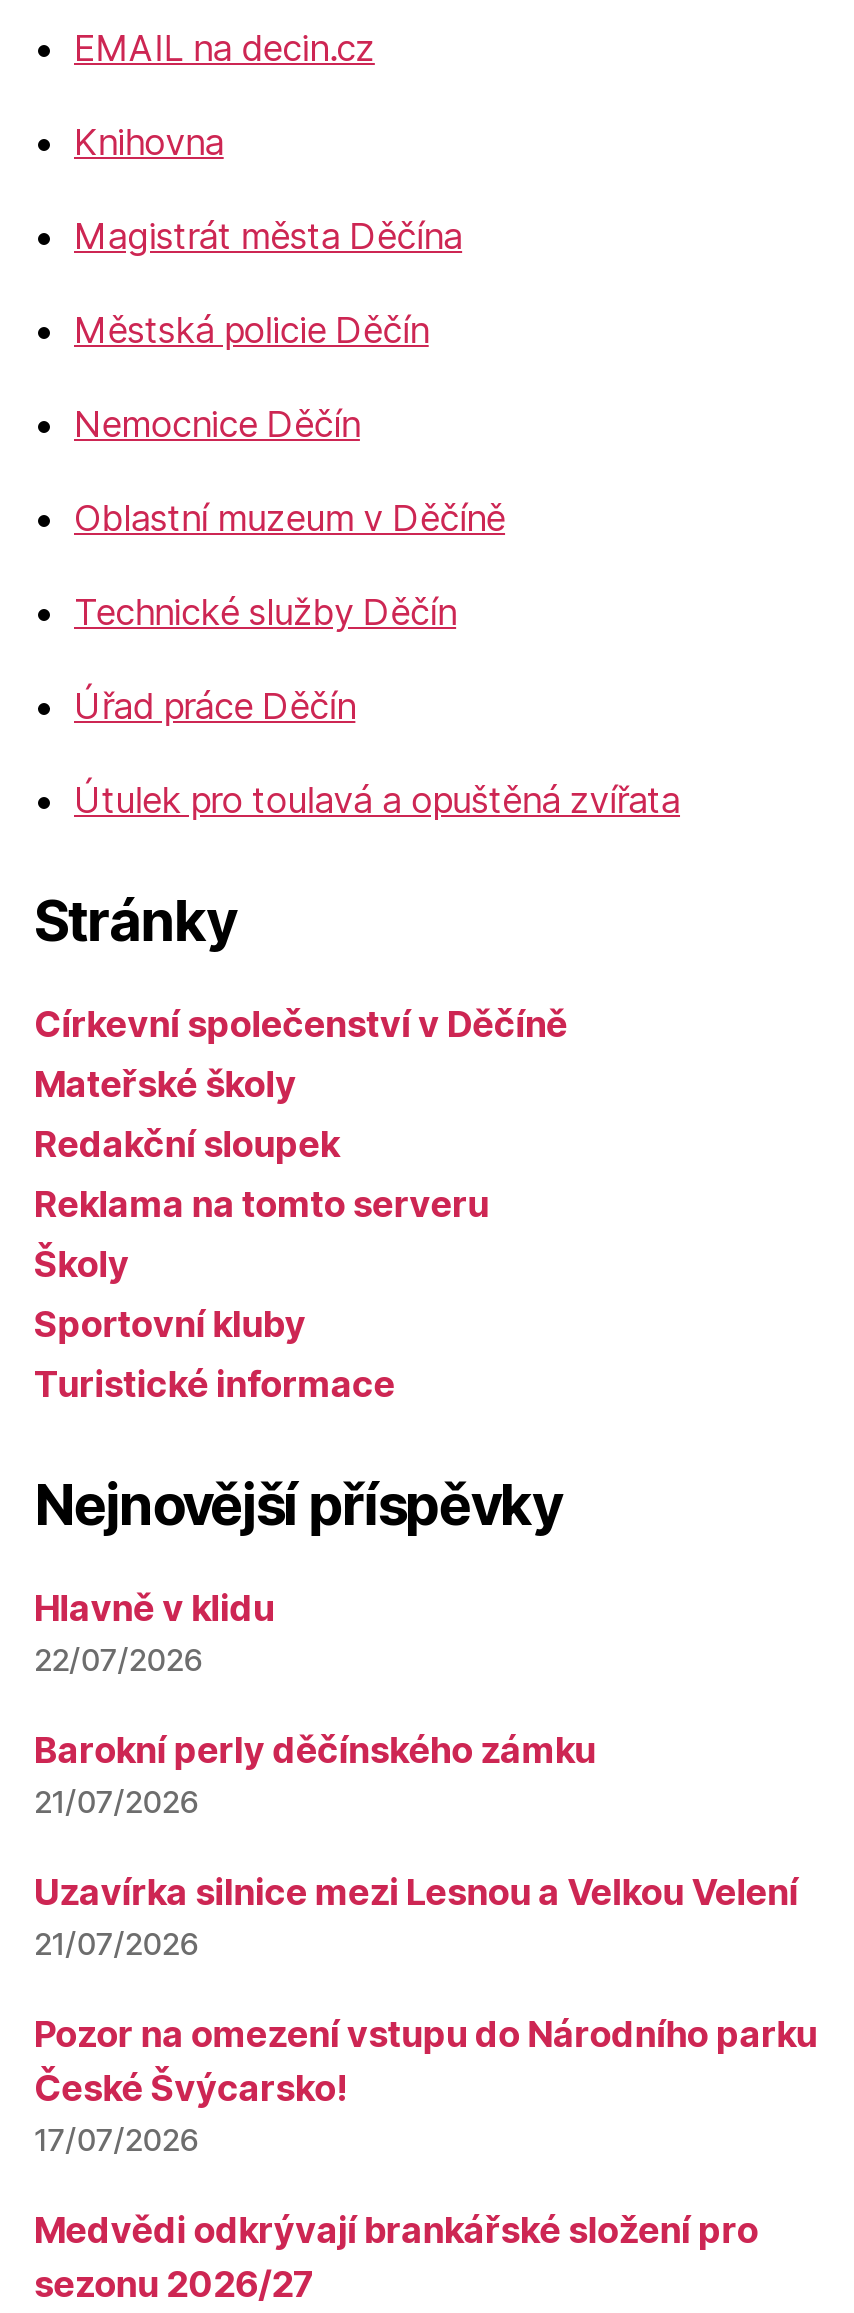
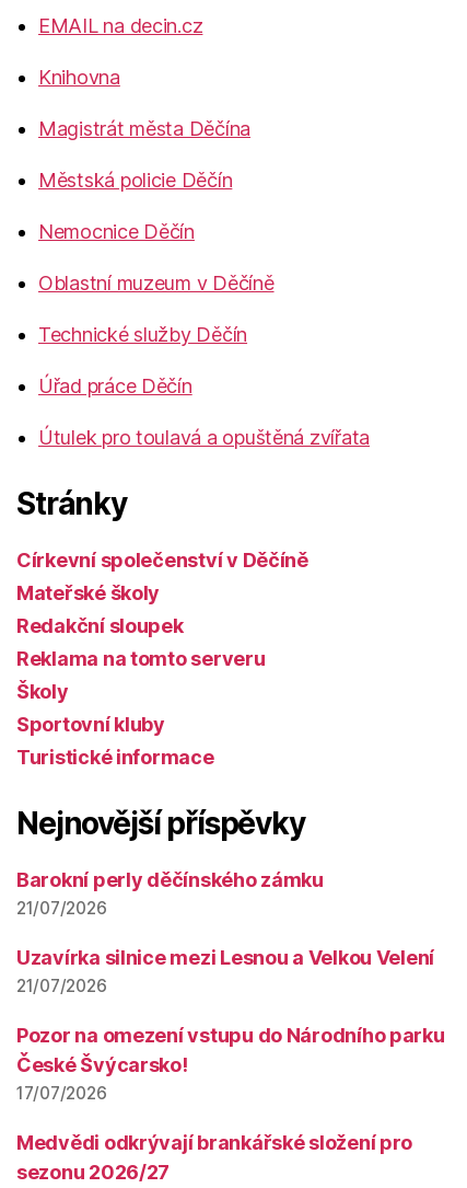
[34,1587,274,1679] Hlavně v klidu | 22/07/2026 -> none

